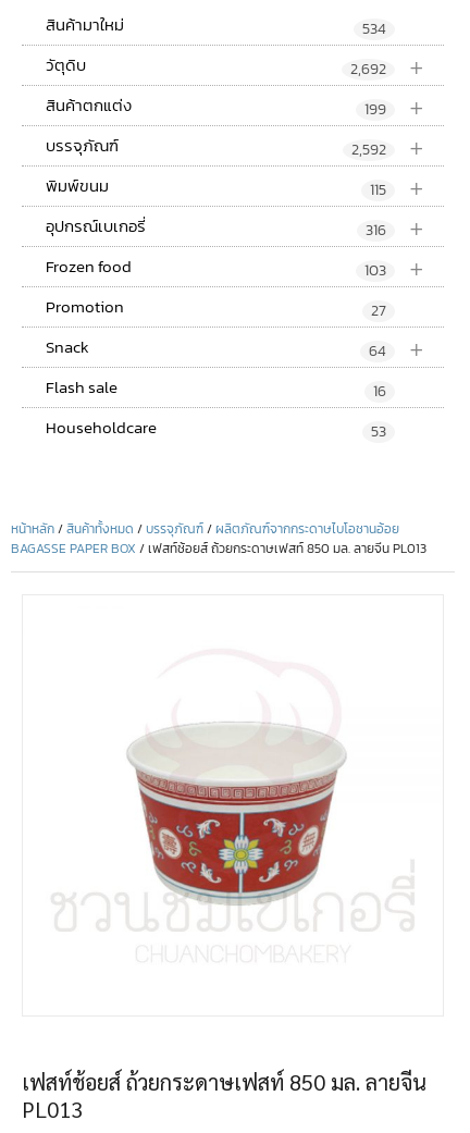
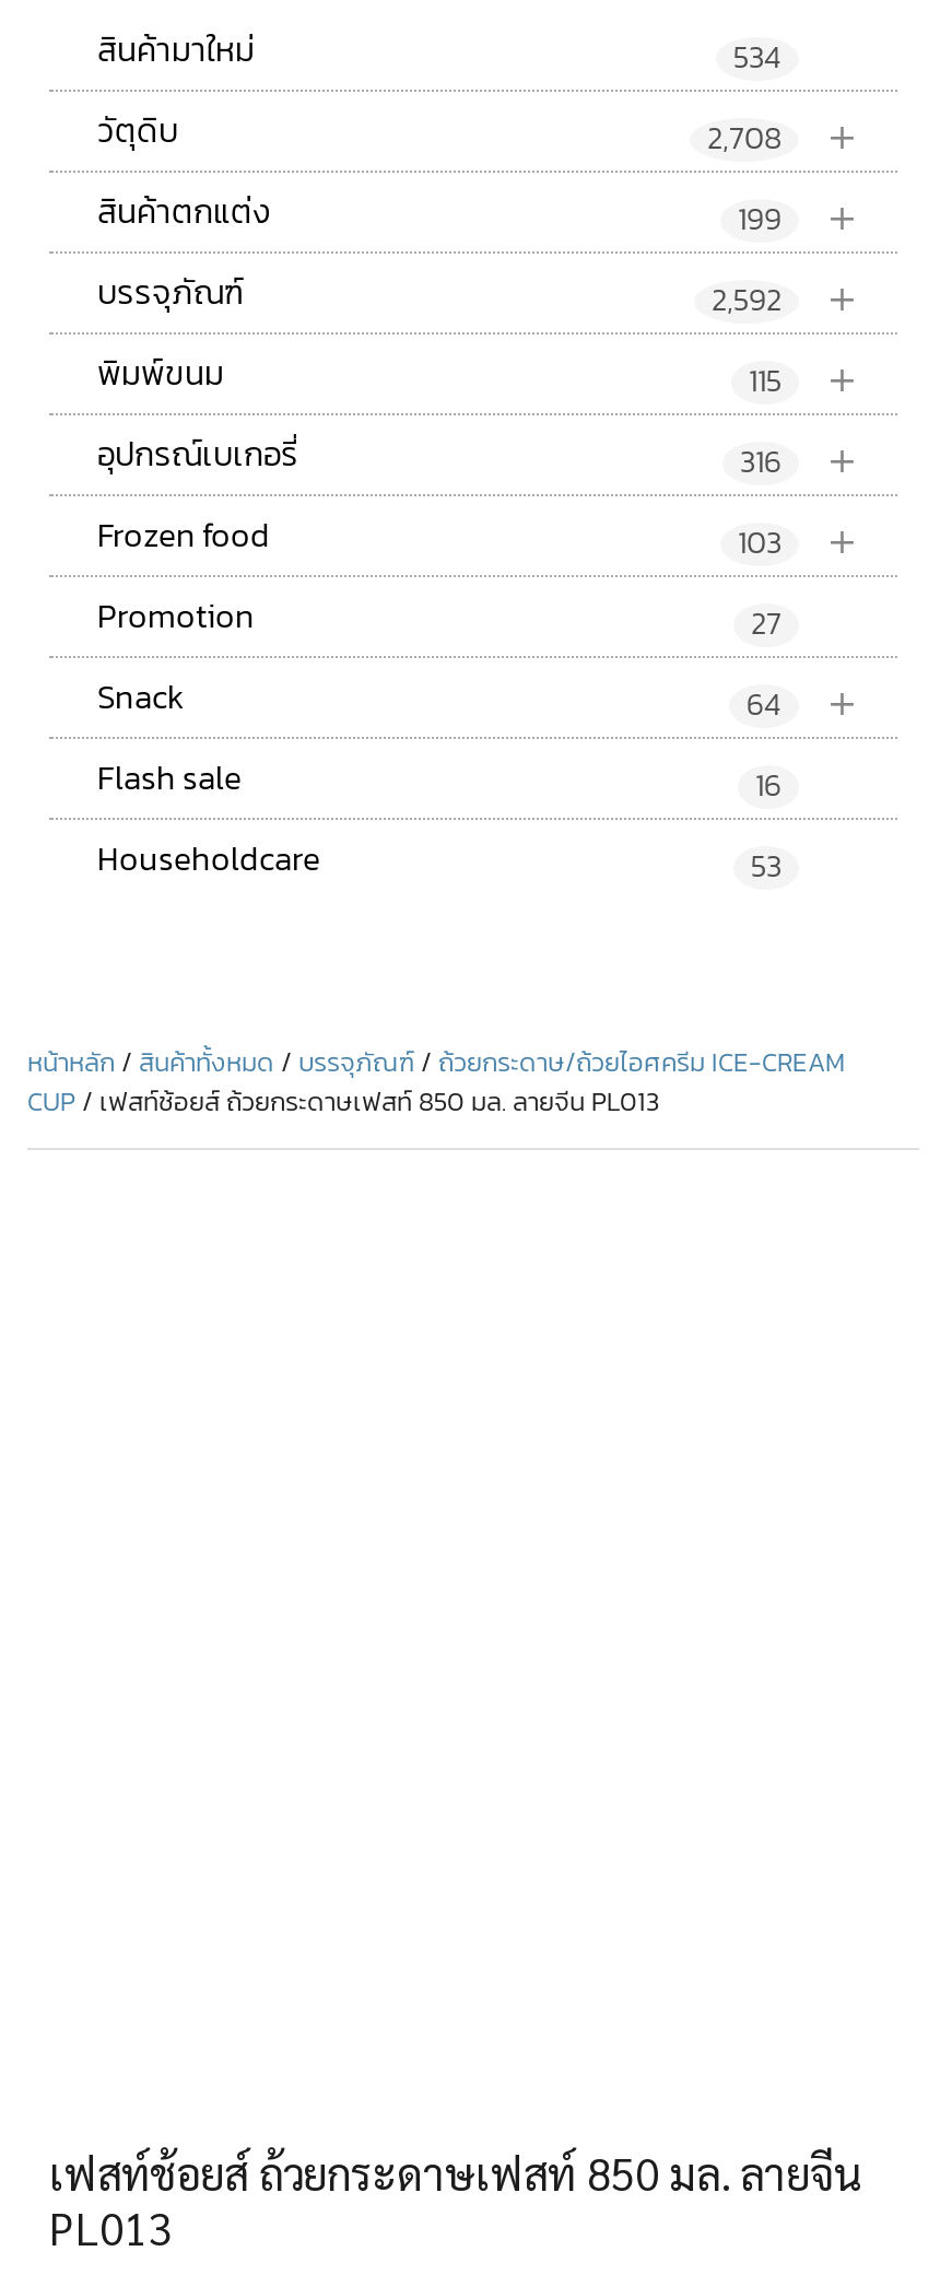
[350,57,386,80] 2,692 -> [707,115,781,161] 2,708
[11,519,426,558] หน้าหลัก/สินค้าทั้งหมด/บรรจุภัณฑ์/ผลิตภัณฑ์จากกระดาษไบโอชานอ้อย | BAGASSE PAPER BOX / เฟสท์ช้อยส์ ถ้วยกระดาษเฟสท์ 850 มล. ลายจีน PL013 -> [27,1042,845,1121] หน้าหลัก/สินค้าทั้งหมด/บรรจุภัณฑ์/ถ้วยกระดาษ/ถ้วยไอศครีม ICE-CREAM | CUP / เฟสท์ช้อยส์ ถ้วยกระดาษเฟสท์ 850 มล. ลายจีน PL013
[125,722,347,928] [image] -> none

